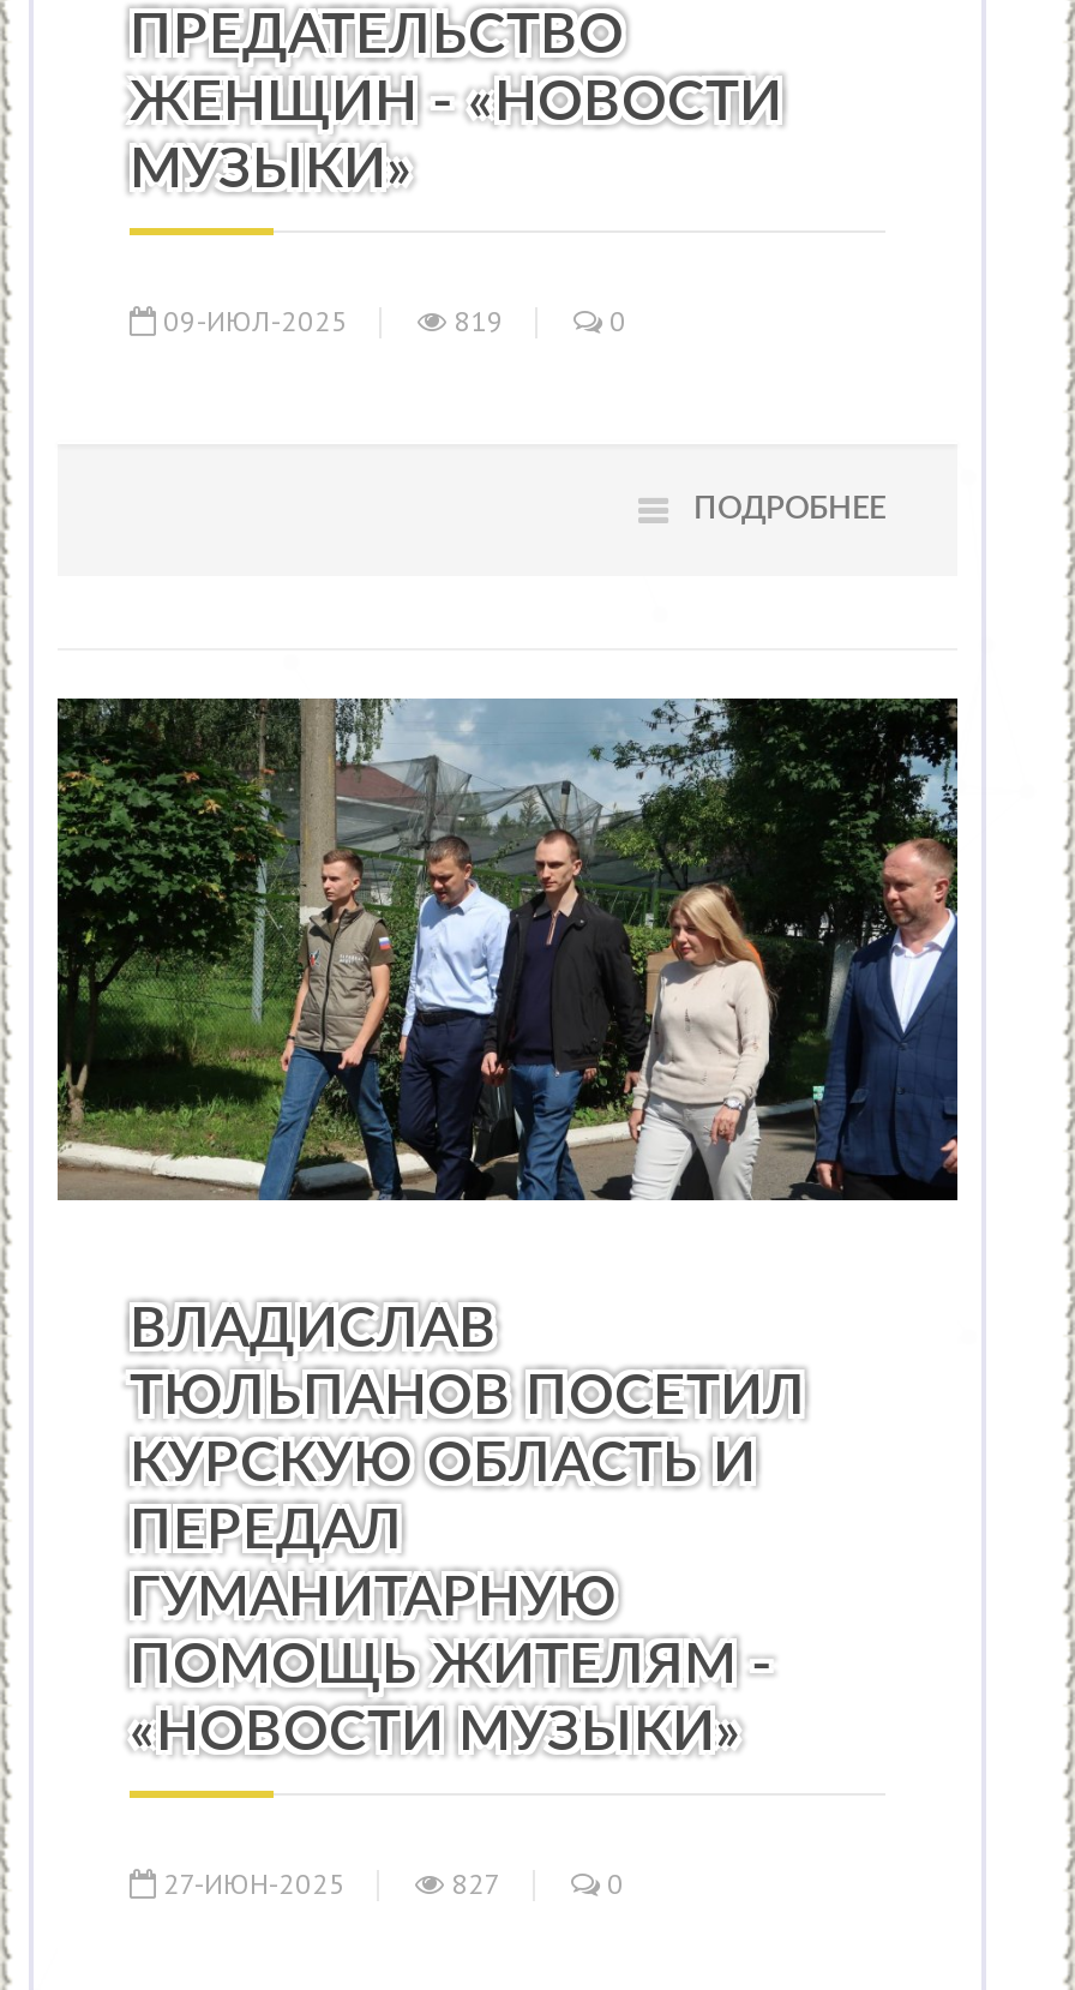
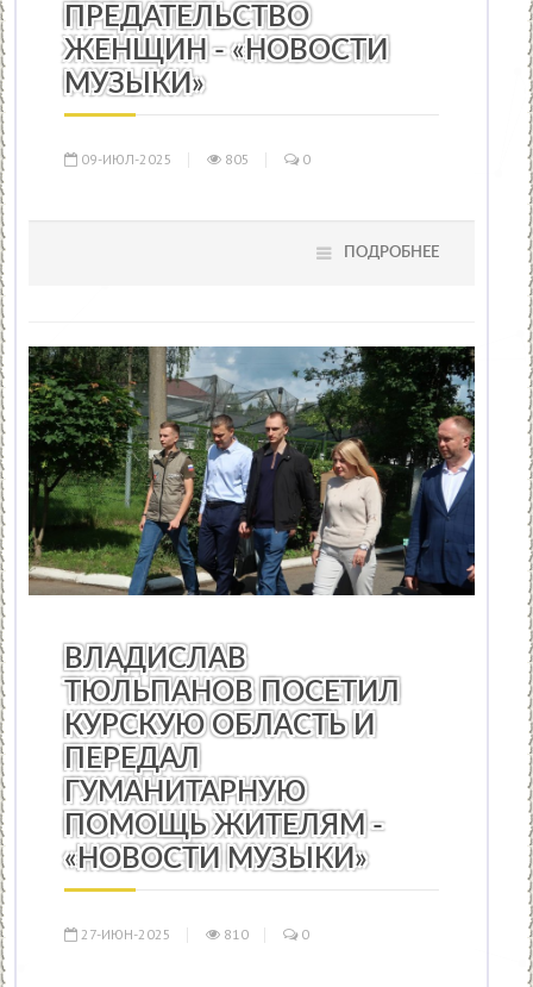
[446,302,504,338] 819 -> [221,150,250,168] 805
[444,1866,502,1902] 827 -> [220,926,249,943] 810

